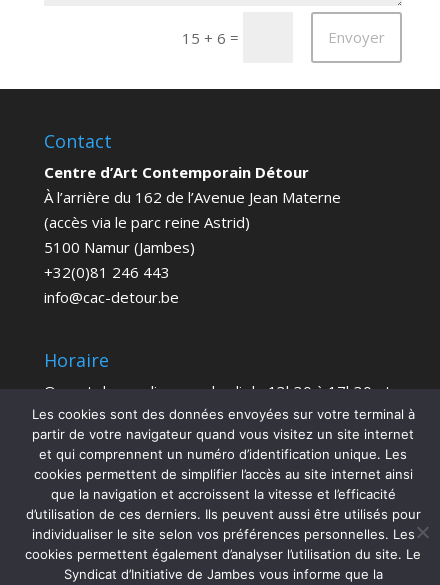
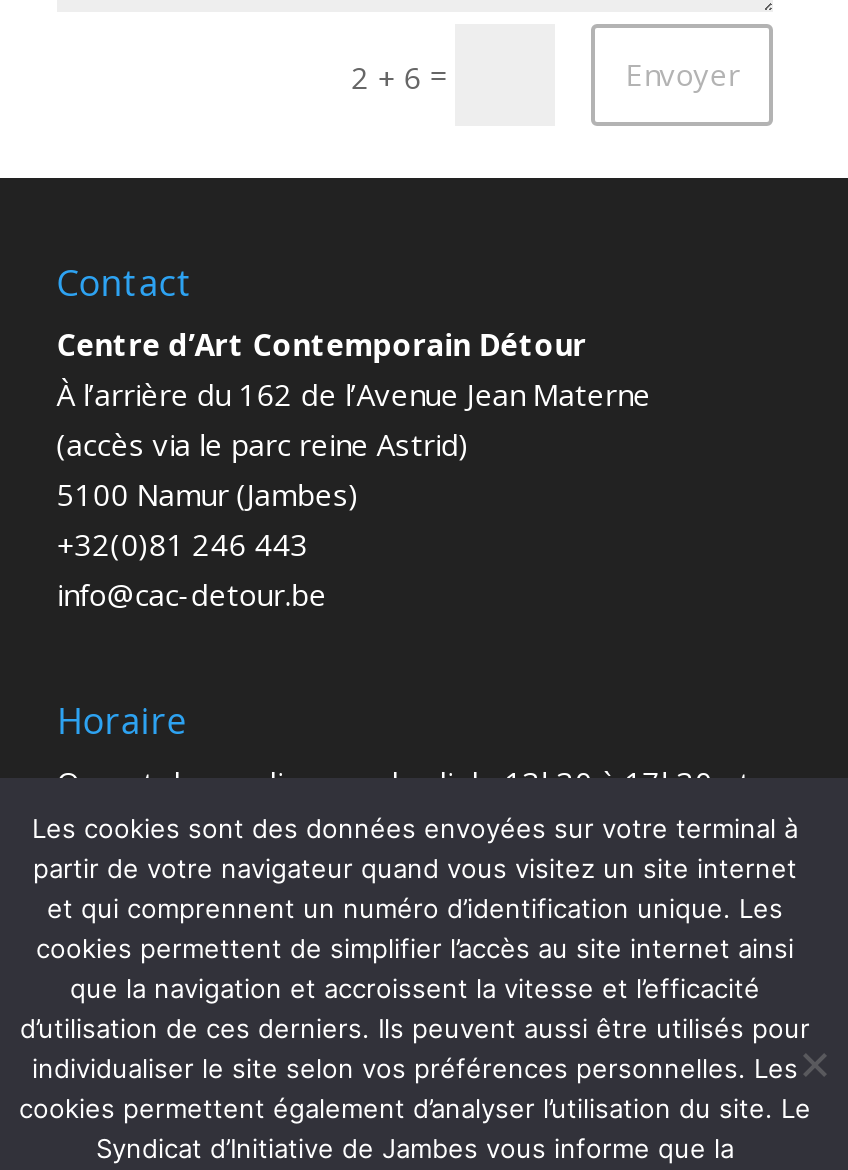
[182,27,243,48] 15 + 6 = -> [351,53,455,96] 2 + 6 =

